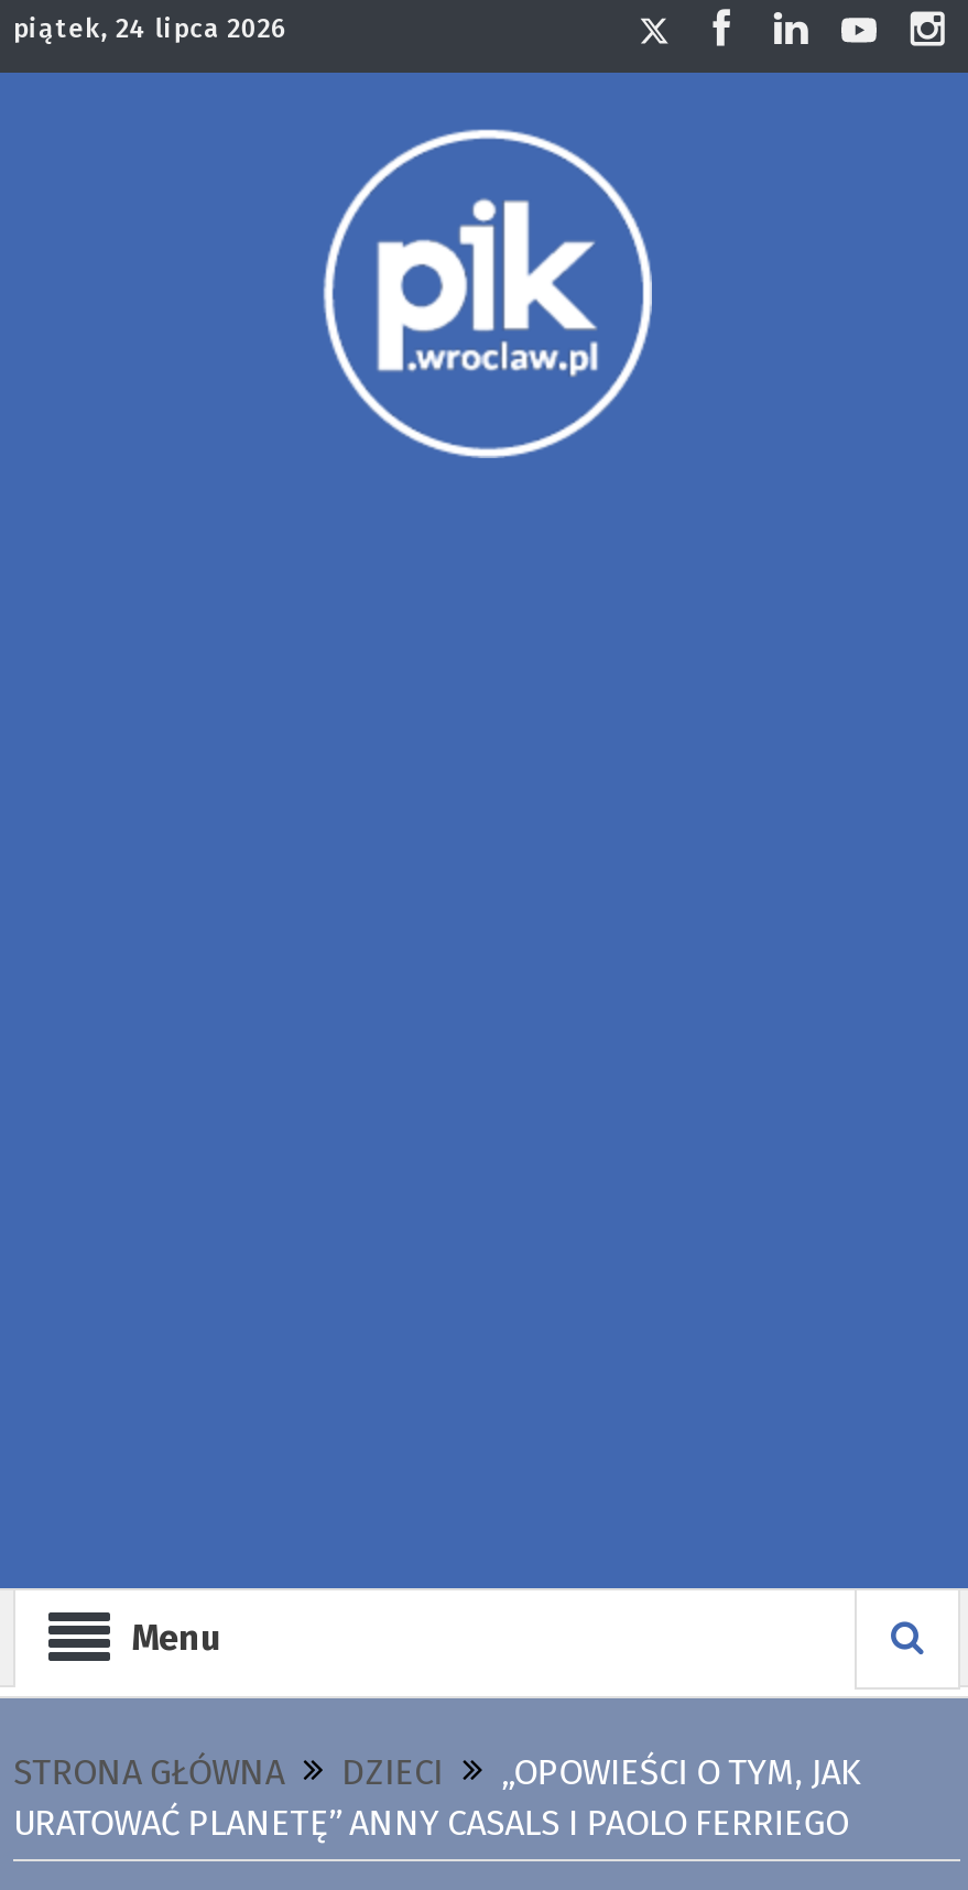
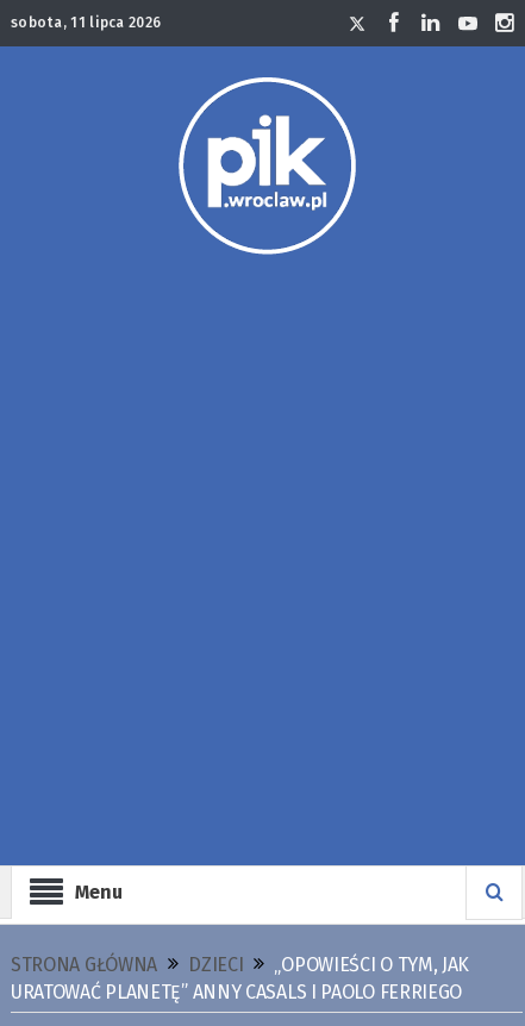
[13,13,287,44] piątek, 24 lipca 2026 -> [11,14,161,31] sobota, 11 lipca 2026

